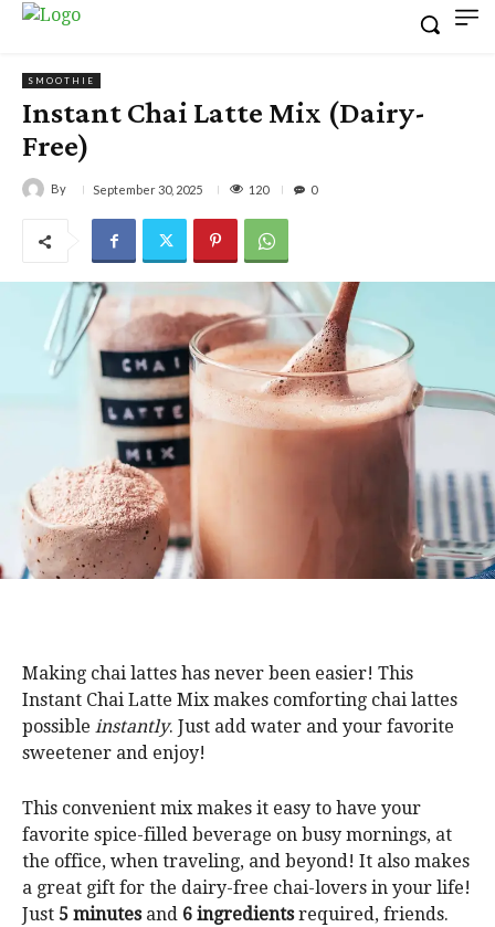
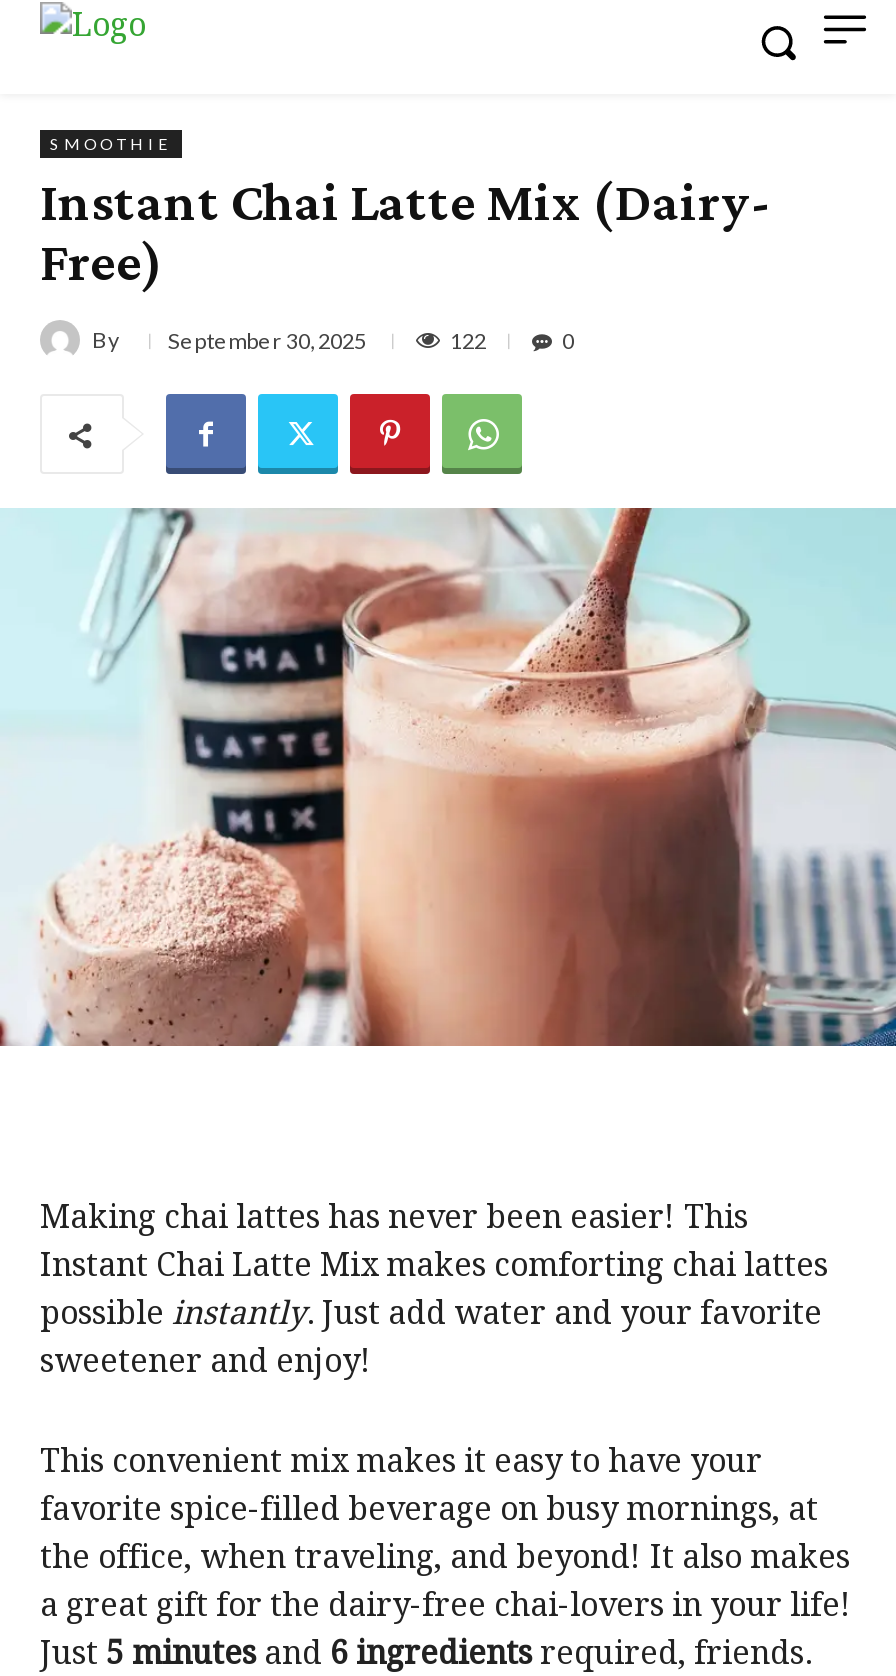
[249,182,268,196] 120 -> [450,328,486,354] 122

